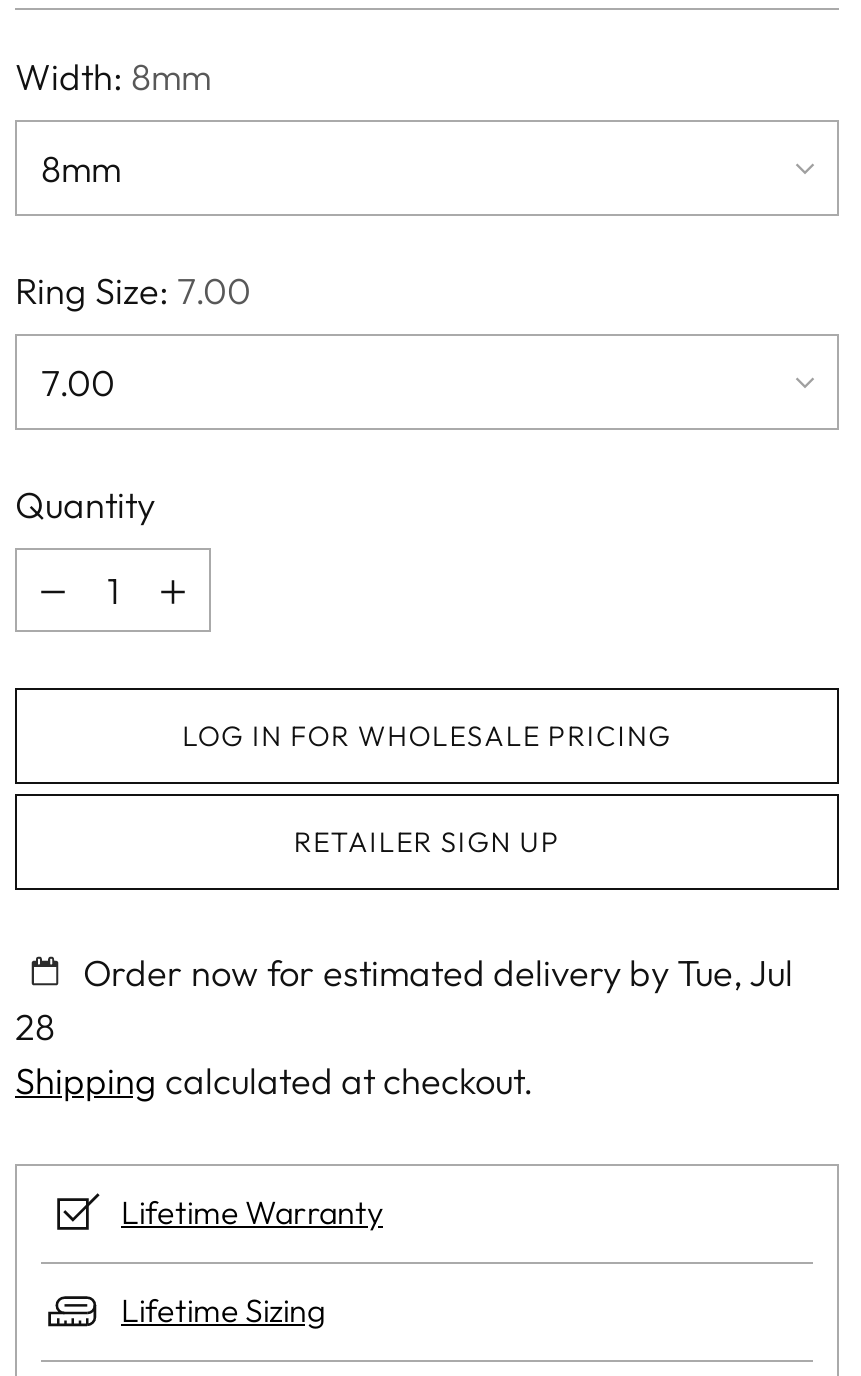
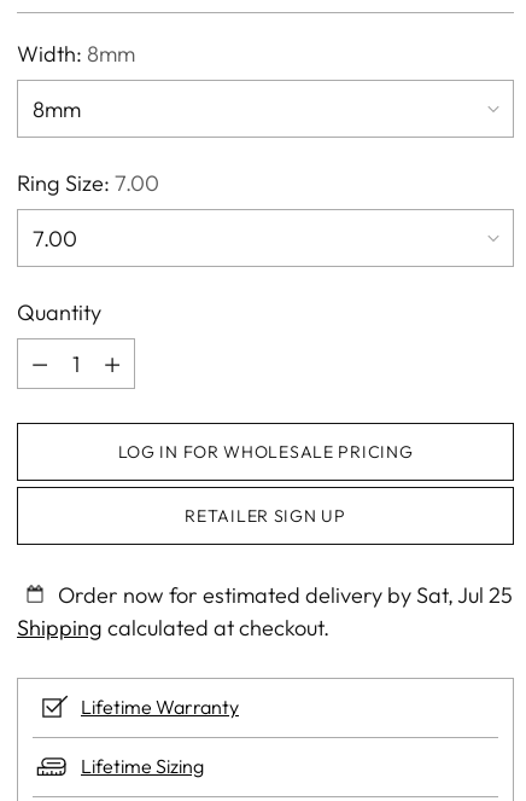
[15,950,793,1050] Order now for estimated delivery by Tue, Jul | 28 -> [53,581,513,609] Order now for estimated delivery by Sat, Jul 25

